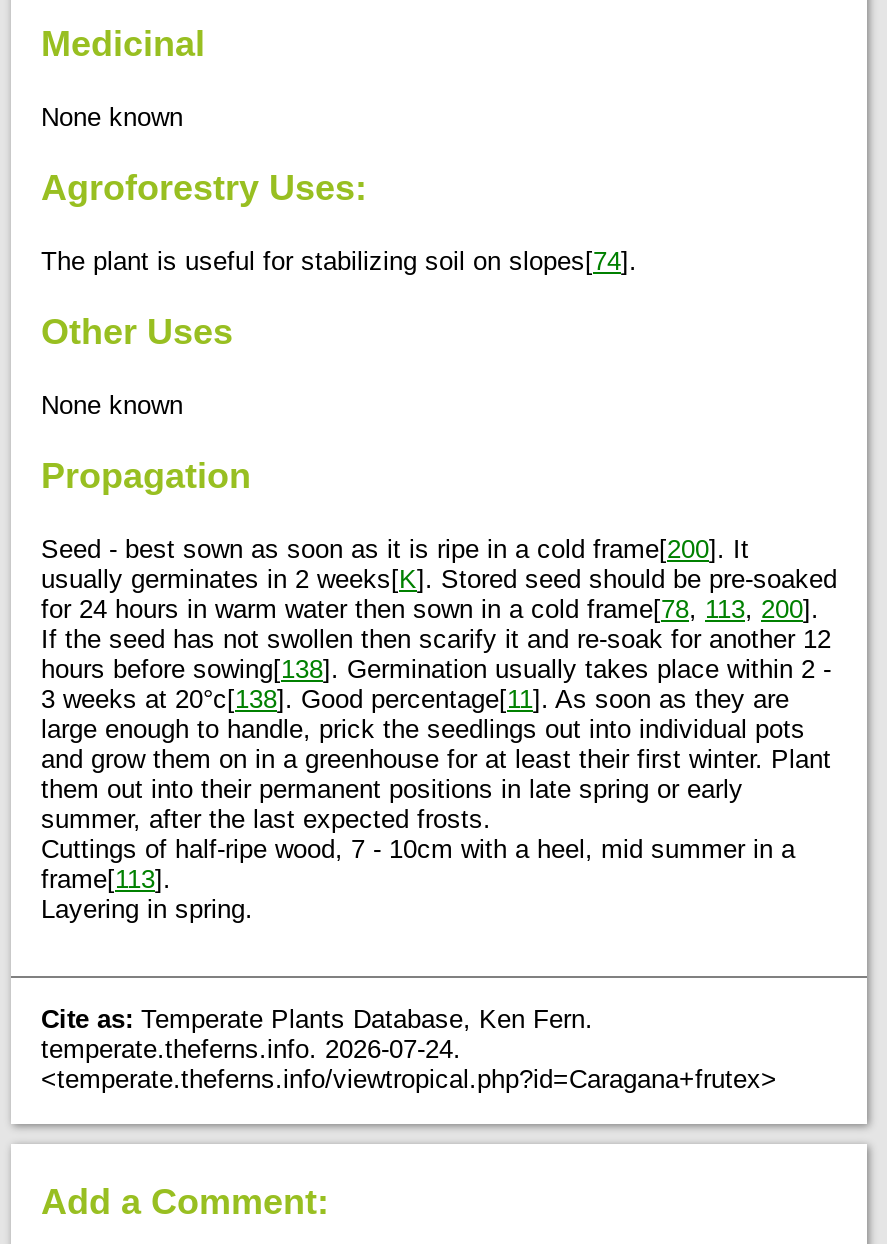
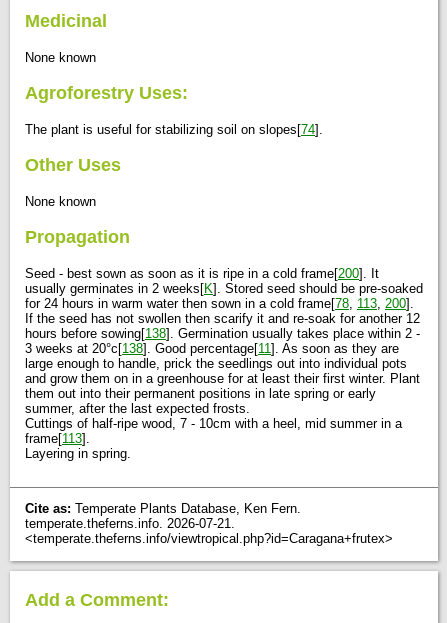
[41,1034,461,1064] temperate.theferns.info. 2026-07-24. -> [25,516,235,531] temperate.theferns.info. 2026-07-21.

